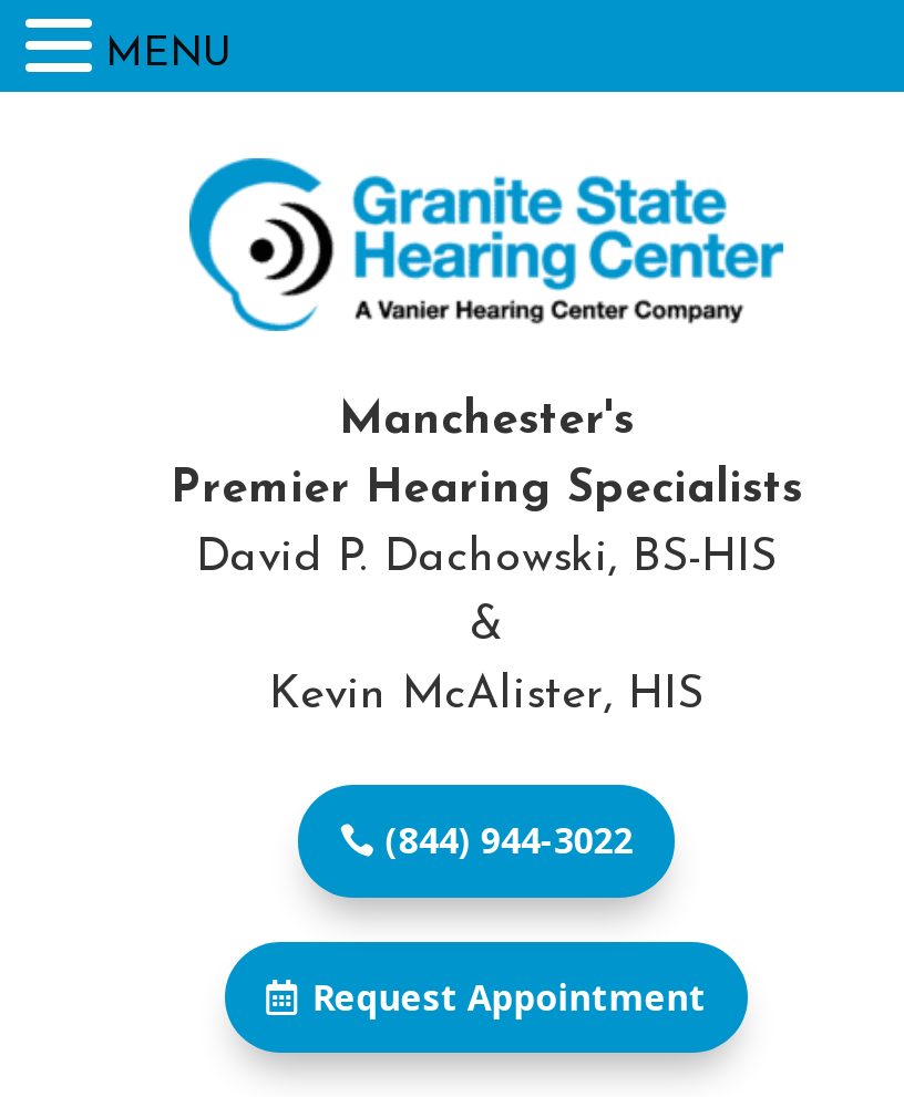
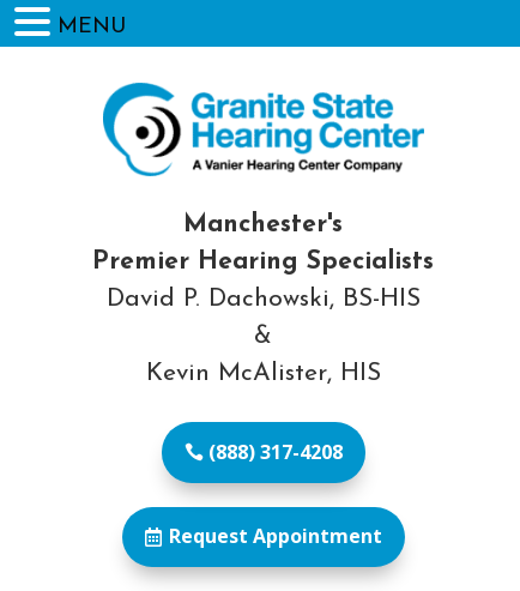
[385,815,633,864] (844) 944-3022 -> [209,438,343,465] (888) 317-4208

